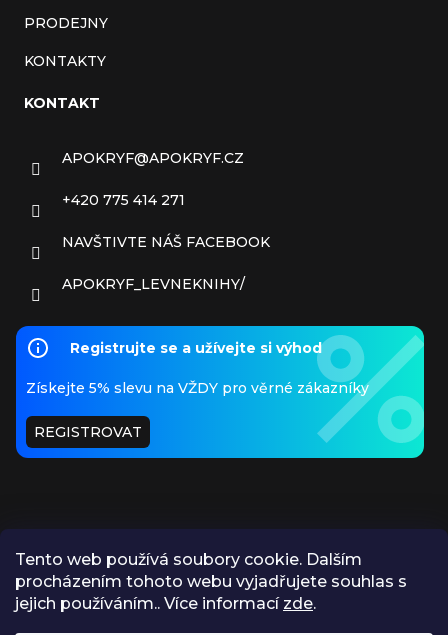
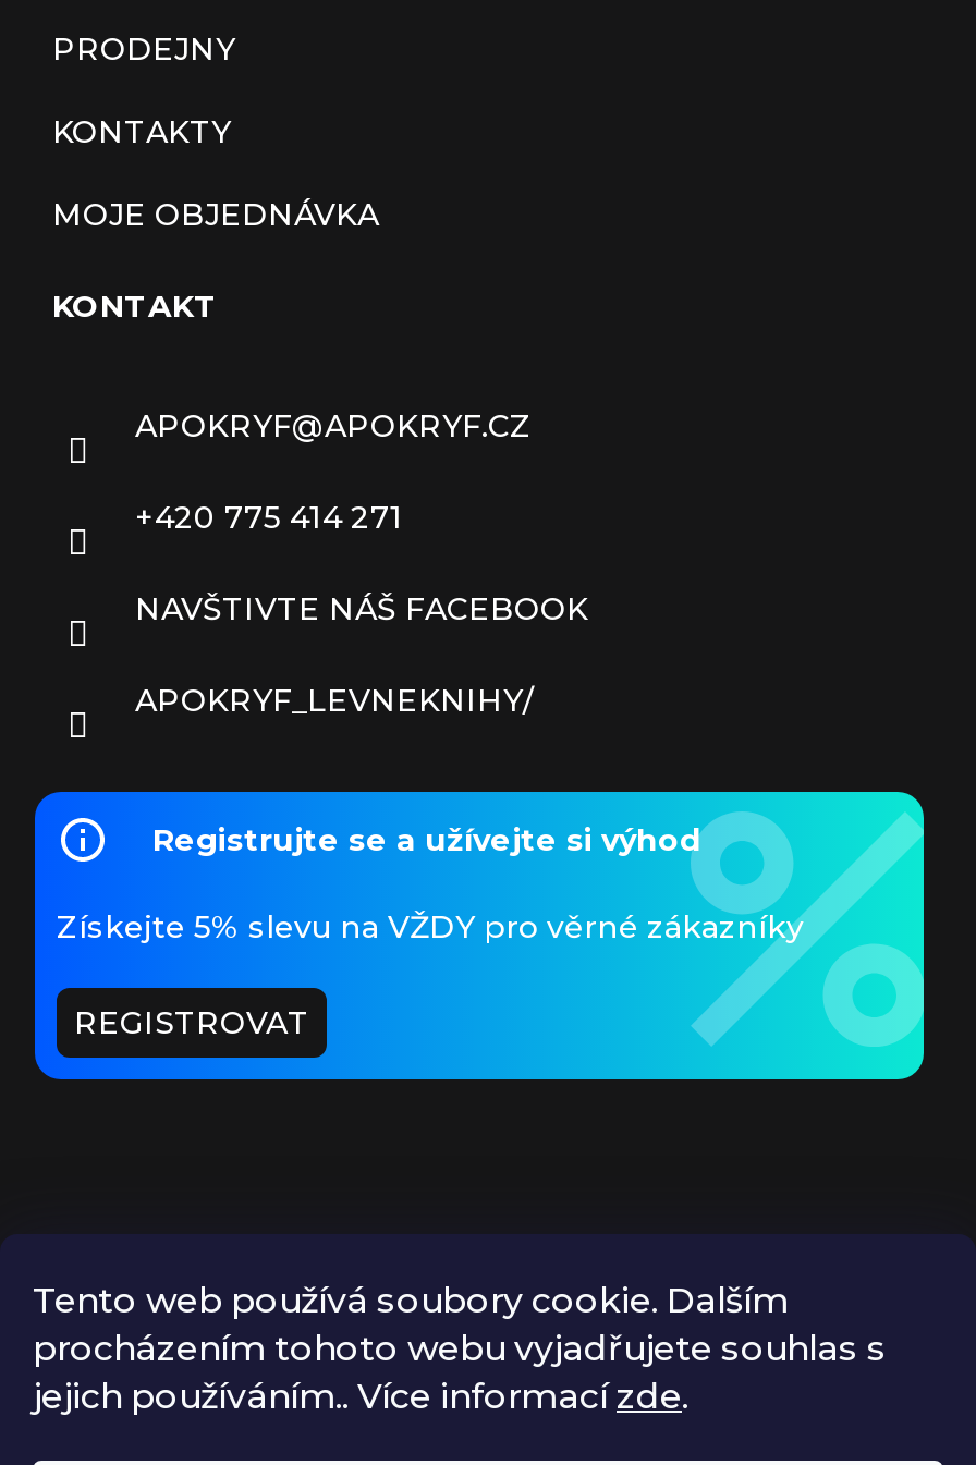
none -> [52,194,379,233] MOJE OBJEDNÁVKA

